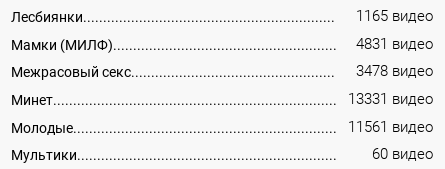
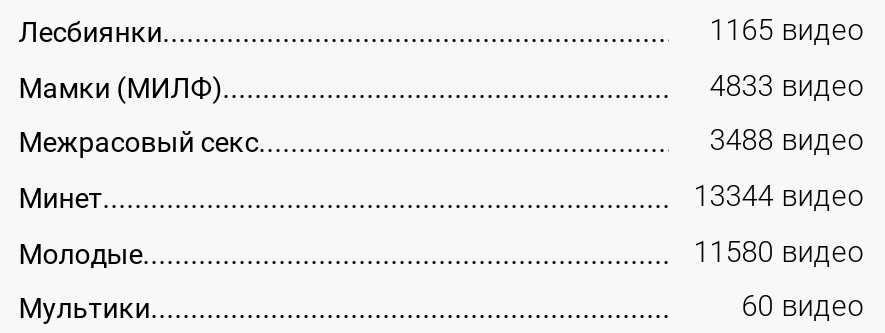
[356,36,433,53] 4831 видео -> [710,70,864,104] 4833 видео
[356,63,433,80] 3478 видео -> [710,125,864,159] 3488 видео
[348,91,433,108] 13331 видео -> [694,180,864,214] 13344 видео
[348,119,433,136] 11561 видео -> [694,235,864,269] 11580 видео

